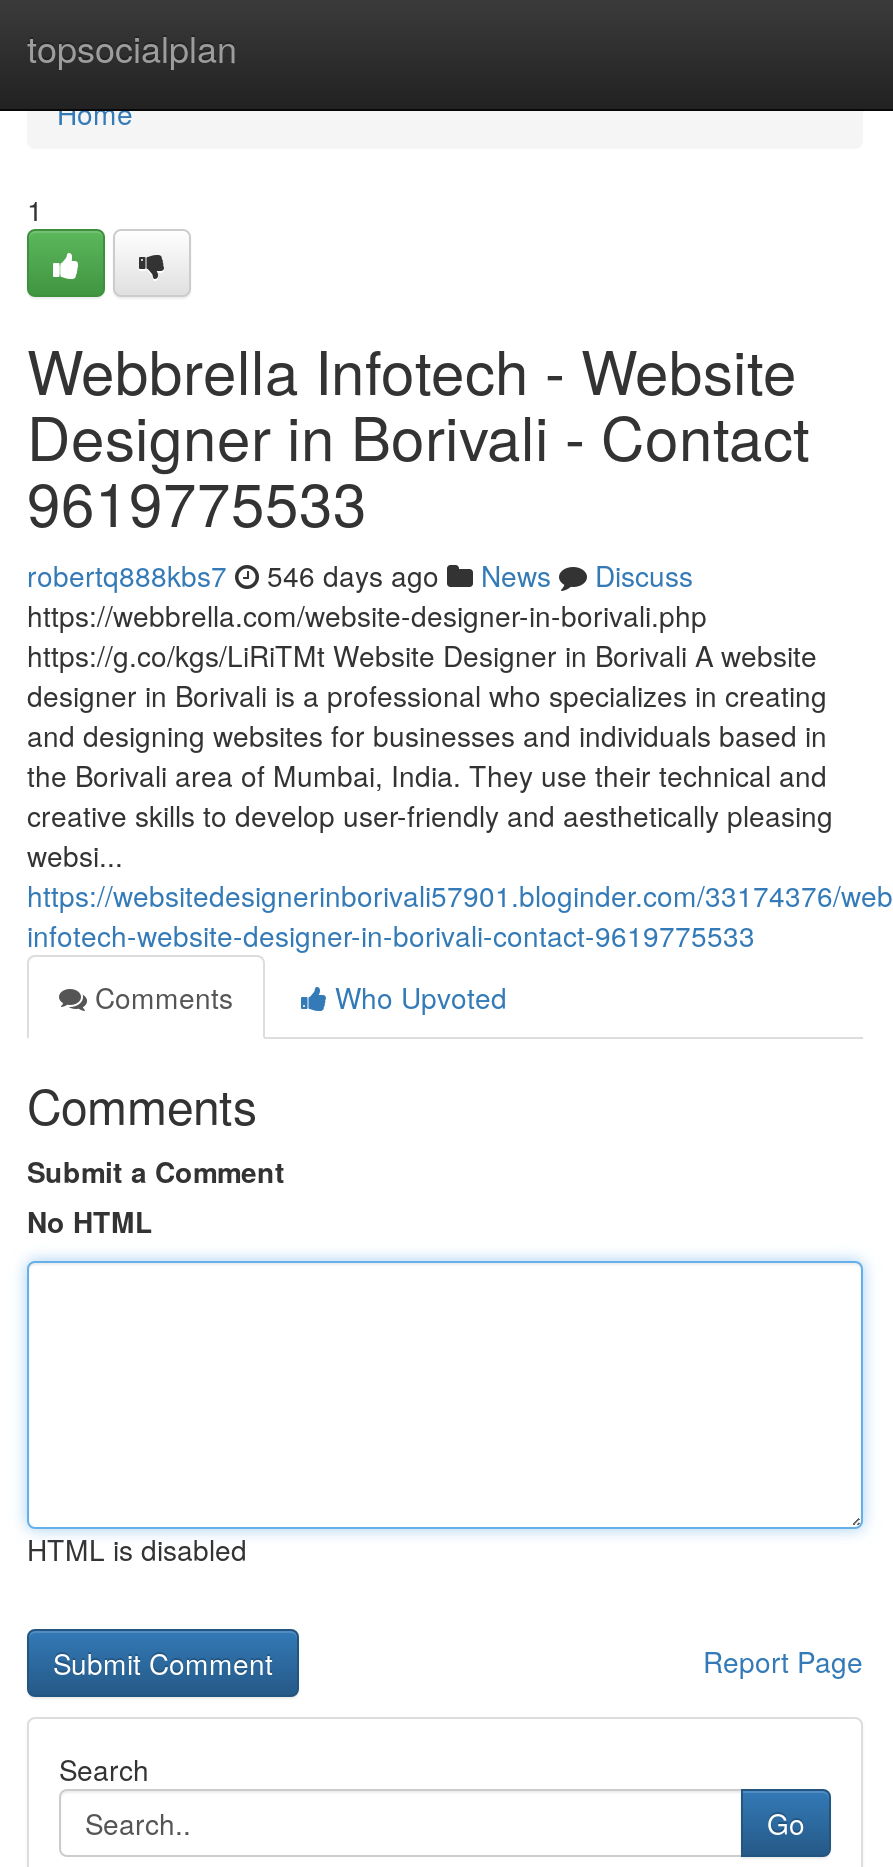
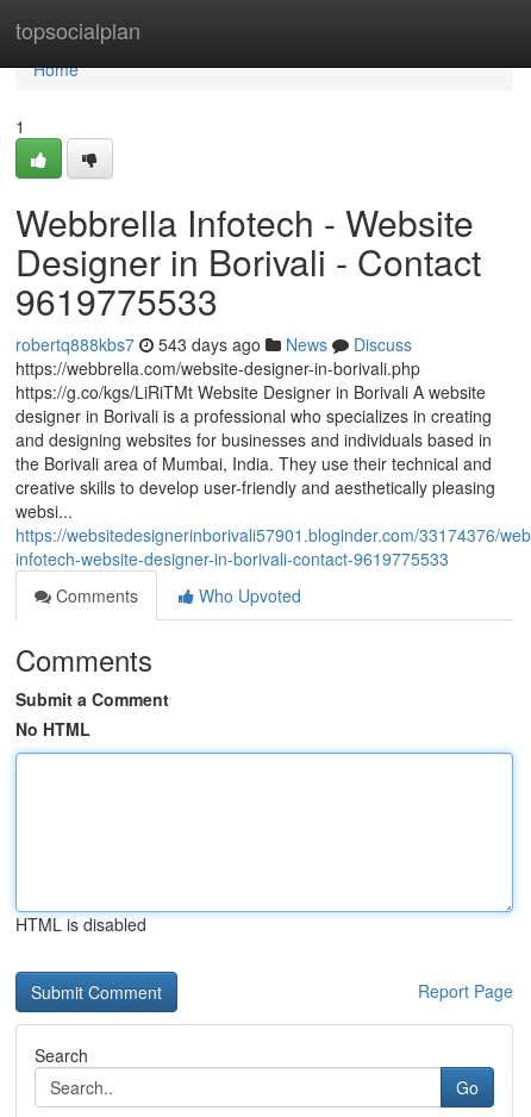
[27,555,693,595] robertq888kbs7 546 days ago News Discuss -> [15,332,412,356] robertq888kbs7 543 days ago News Discuss

